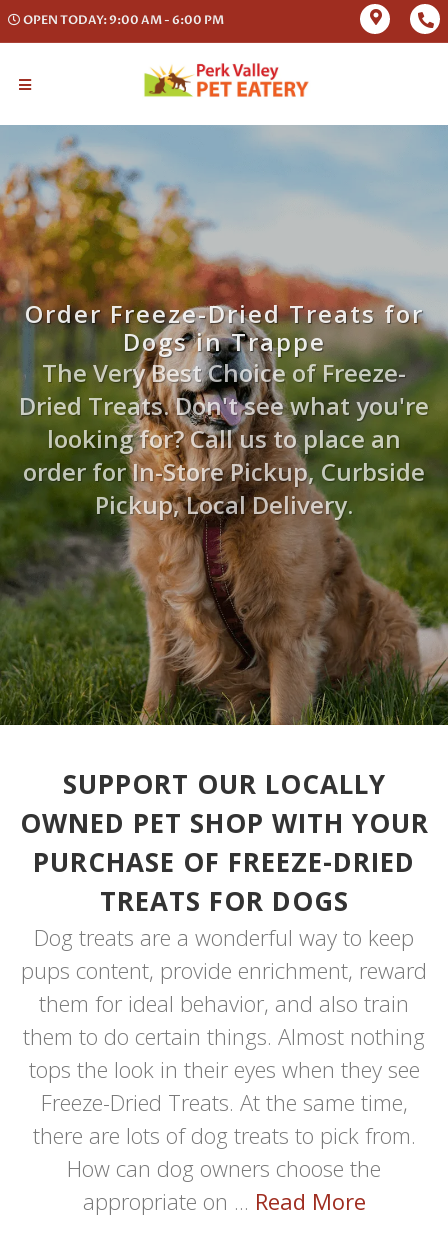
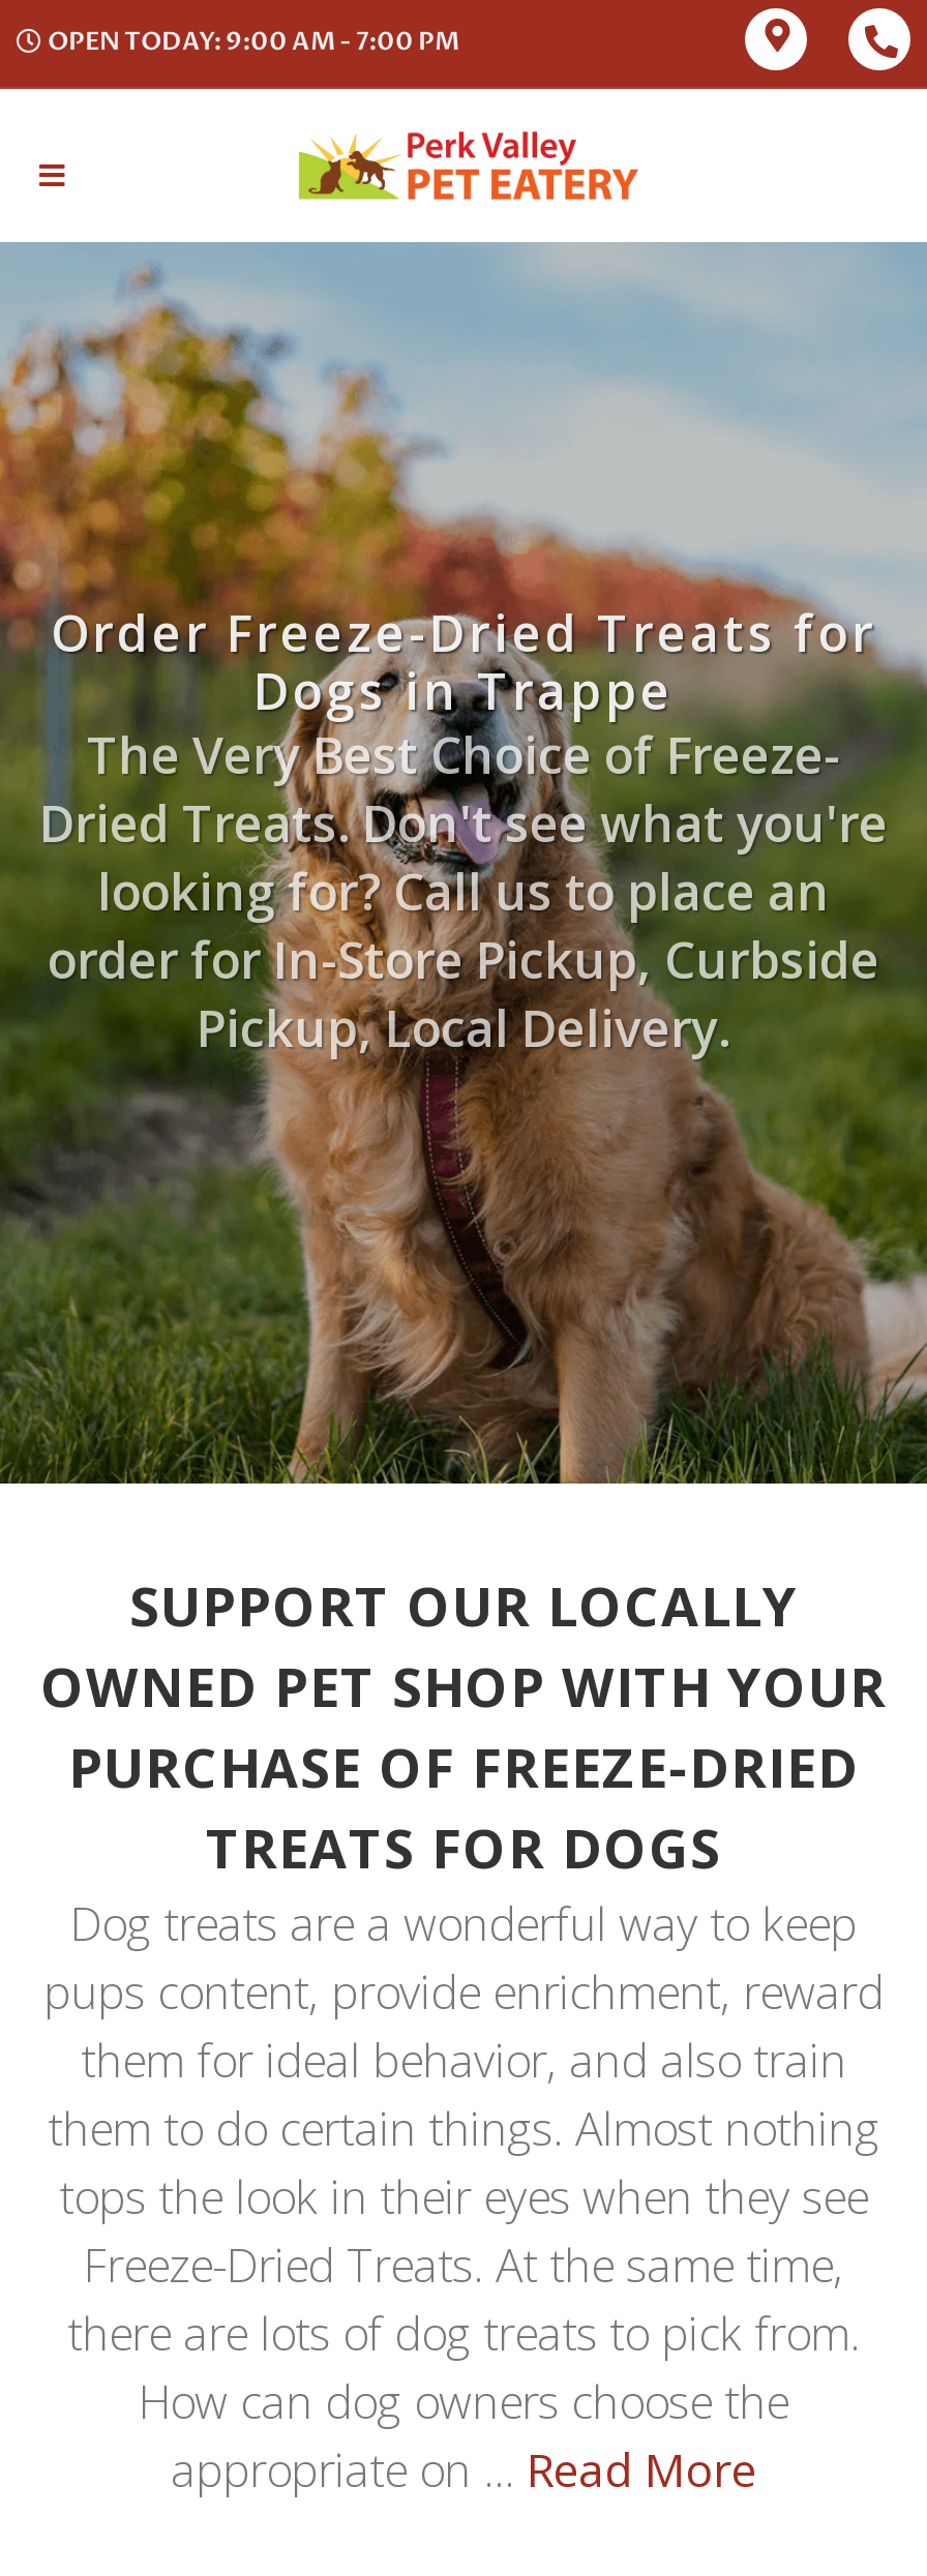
[23,12,224,28] OPEN TODAY: 9:00 AM - 6:00 PM -> [48,25,459,58] OPEN TODAY: 9:00 AM - 7:00 PM

